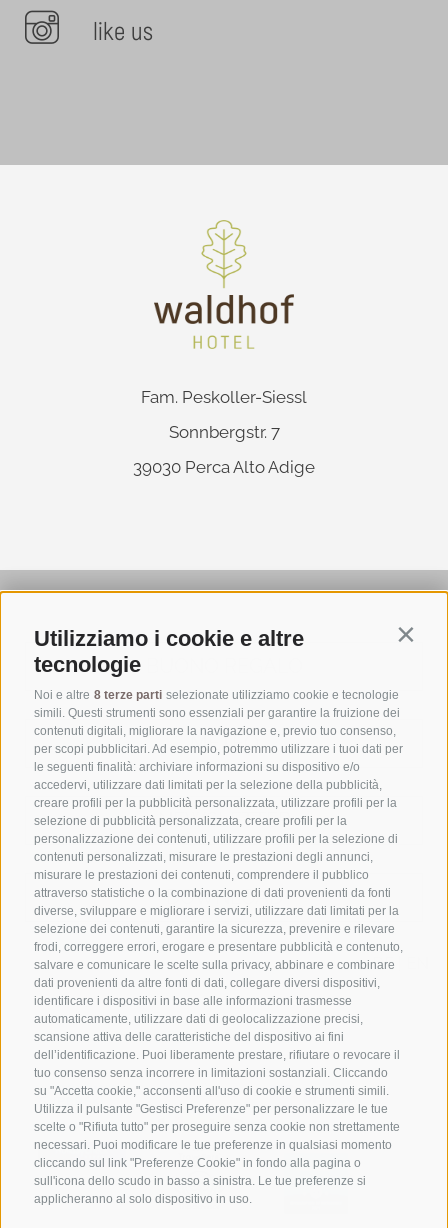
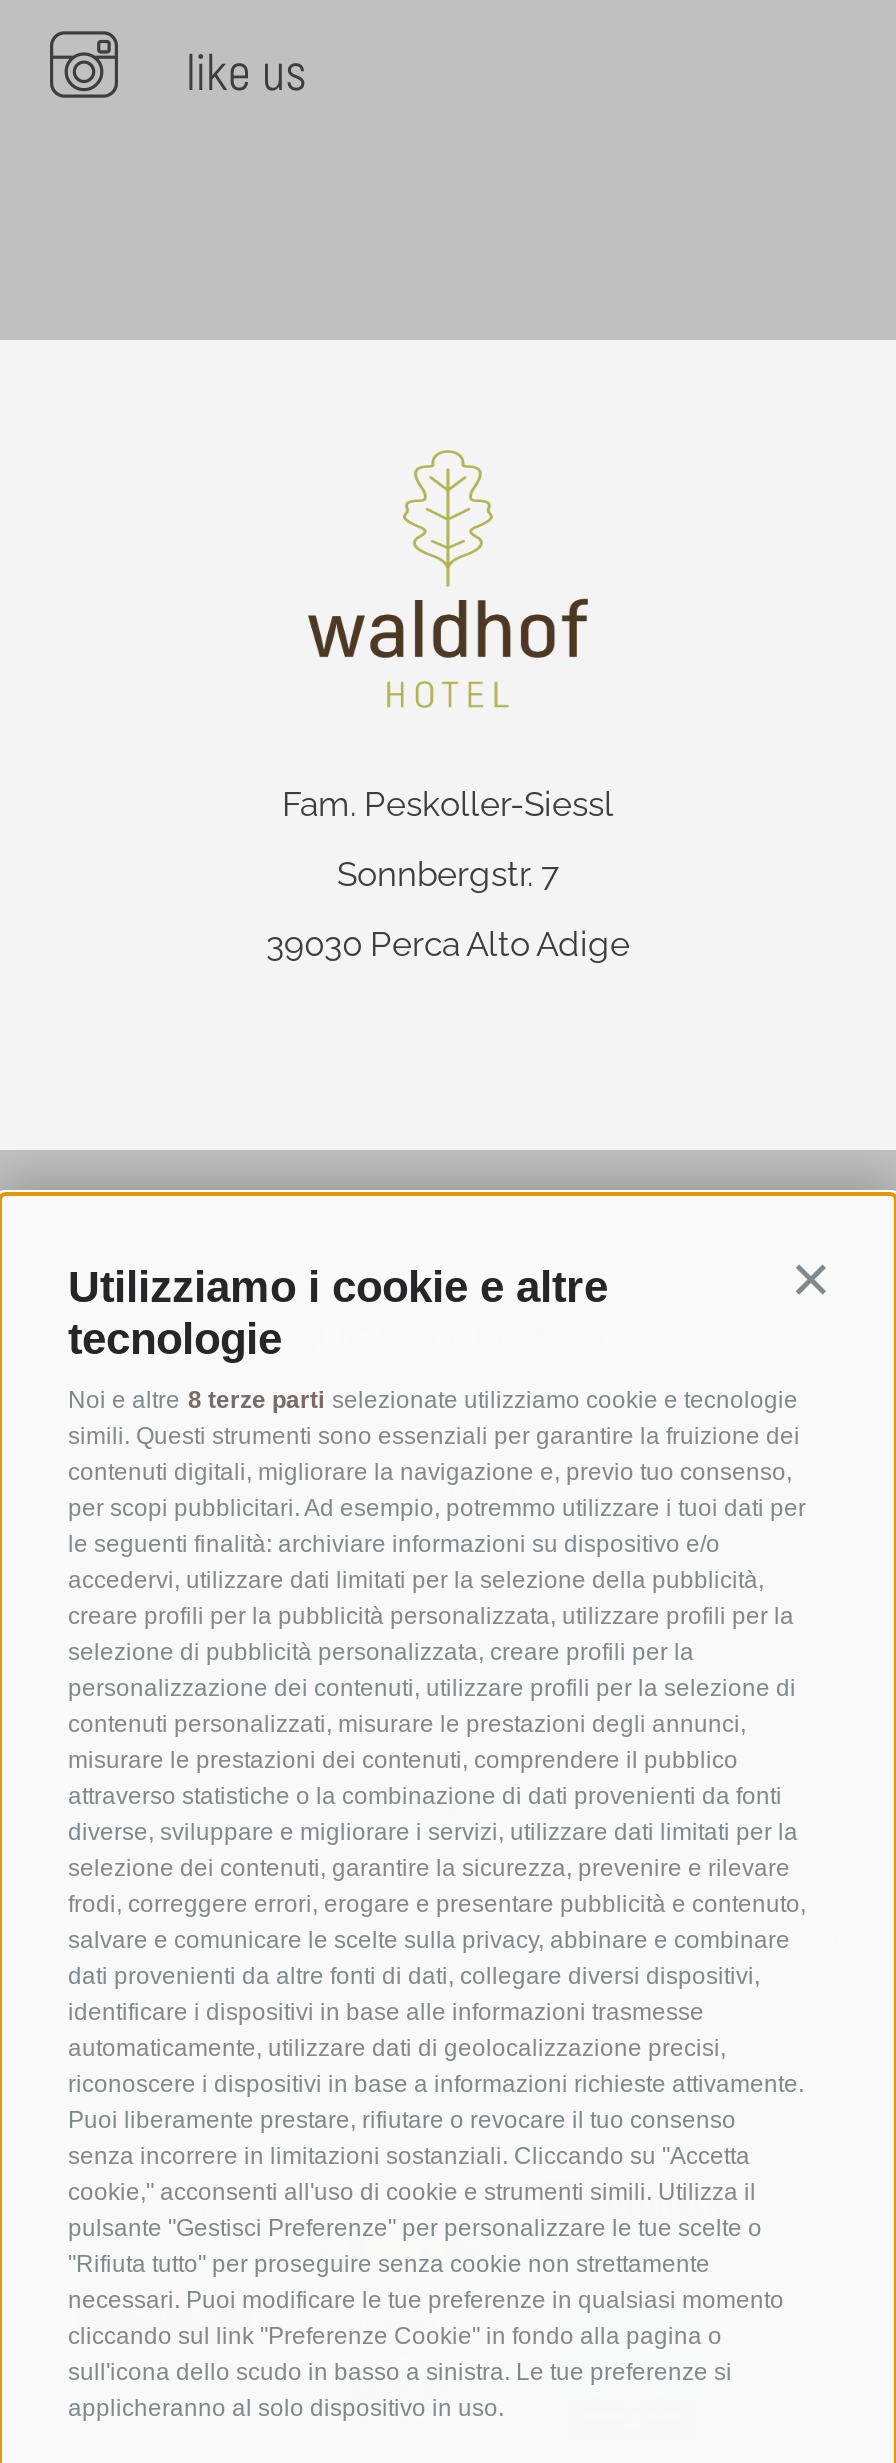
[34,1030,400,1134] scansione attiva delle caratteristiche del dispositivo ai fini | dell’identificazione. Puoi liberamente prestare, rifiutare o revocare il | tuo consenso senza incorrere in limitazioni sostanziali. Cliccando | su "Accetta cookie," acconsenti all'uso di cookie e strumenti simili. | Utilizza il pulsante "Gestisci Preferenze" per personalizzare le tue | scelte o "Rifiuta tutto" per proseguire senza cookie non strettamente -> [68,2070,804,2278] riconoscere i dispositivi in base a informazioni richieste attivamente. | Puoi liberamente prestare, rifiutare o revocare il tuo consenso | senza incorrere in limitazioni sostanziali. Cliccando su "Accetta | cookie," acconsenti all'uso di cookie e strumenti simili. Utilizza il | pulsante "Gestisci Preferenze" per personalizzare le tue scelte o | "Rifiuta tutto" per proseguire senza cookie non strettamente

